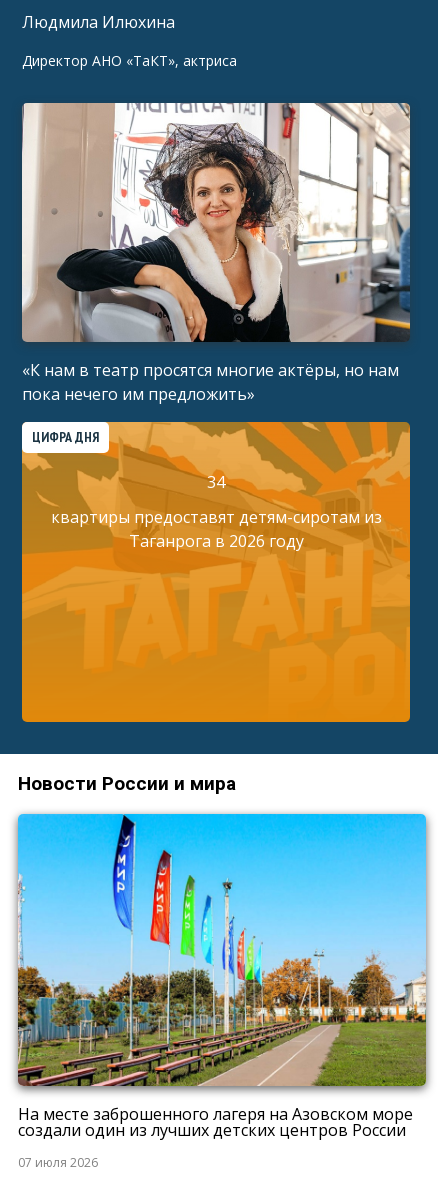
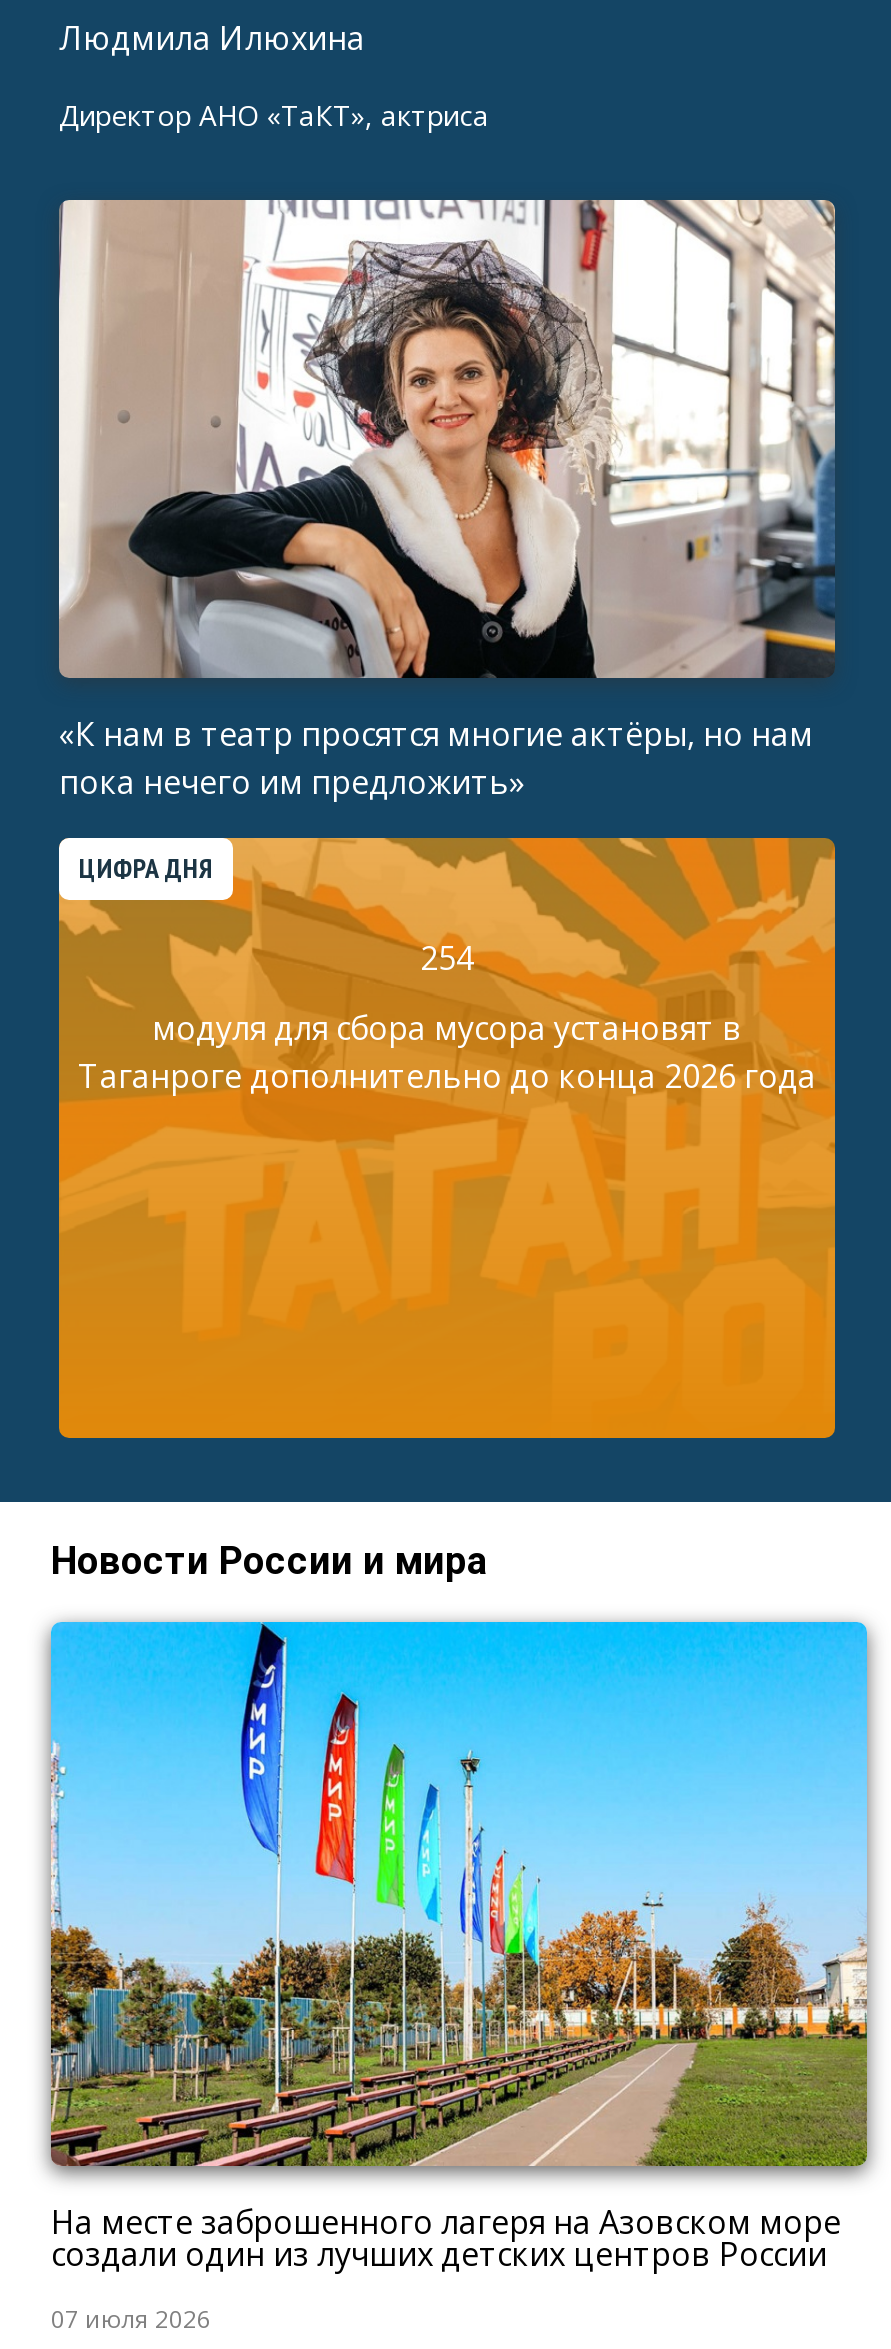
[207,471,225,493] 34 -> [420,936,474,980] 254
[50,506,381,552] квартиры предоставят детям-сиротам из | Таганрога в 2026 году -> [78,1006,816,1098] модуля для сбора мусора установят в | Таганроге дополнительно до конца 2026 года

